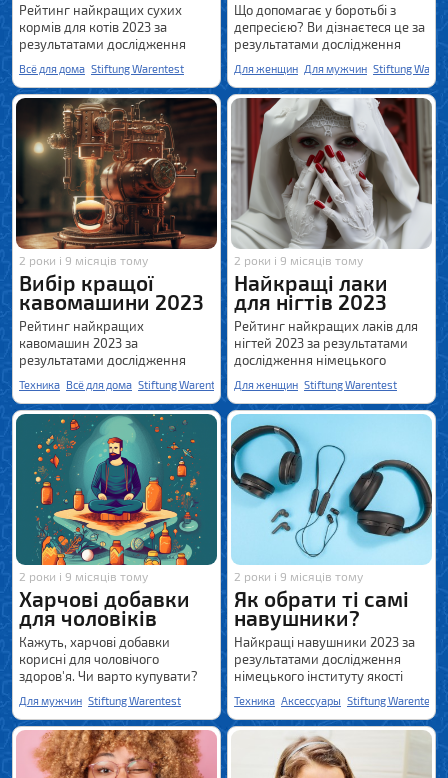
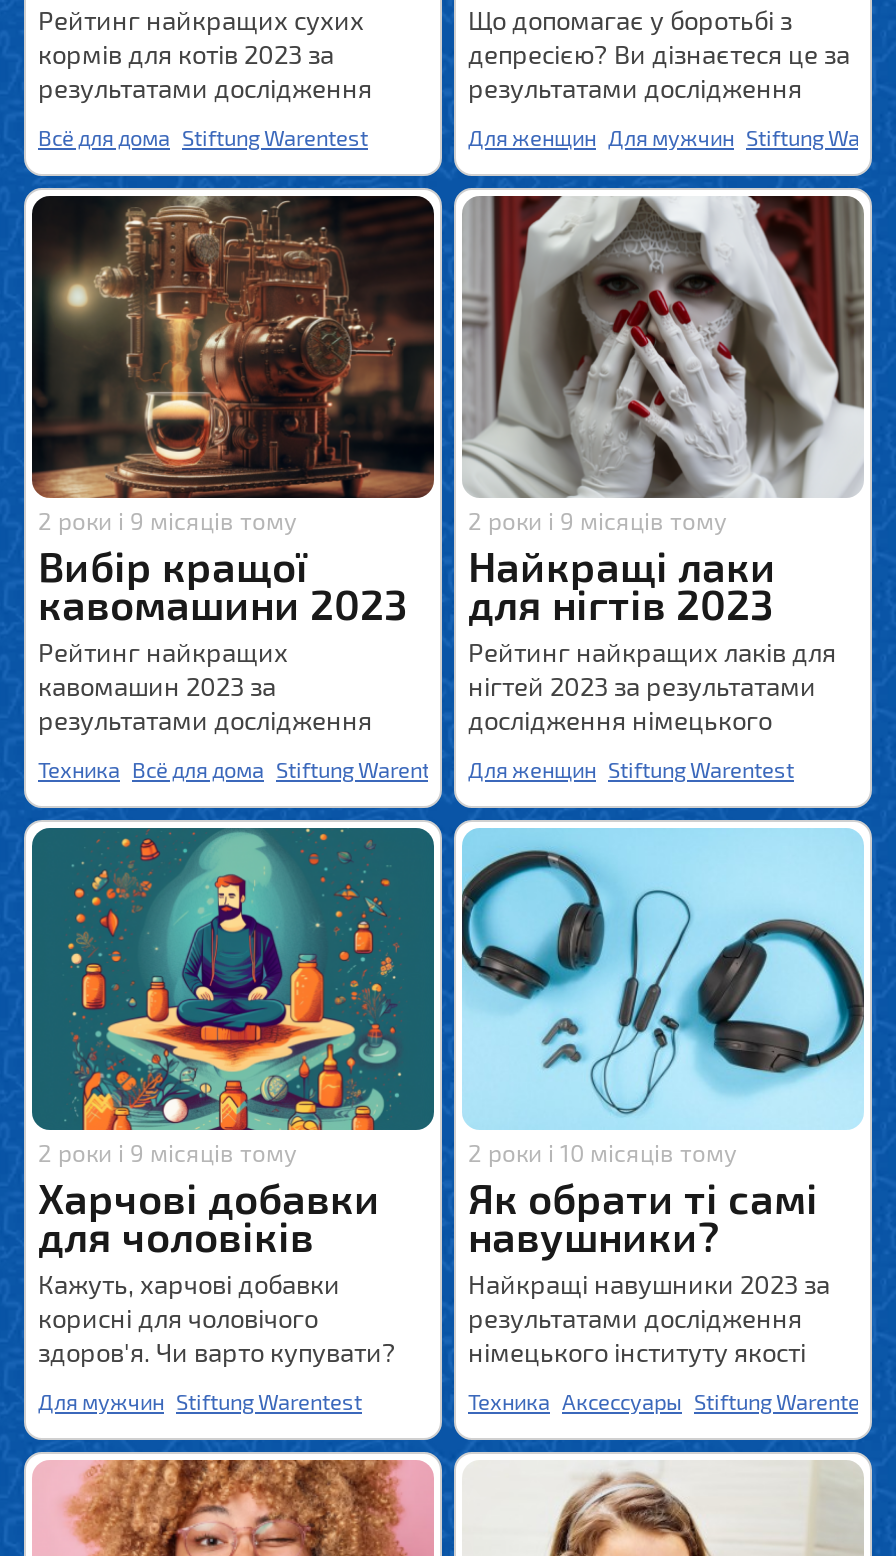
[234,569,363,583] 2 роки і 9 місяців тому -> [468,1138,736,1166] 2 роки і 10 місяців тому

